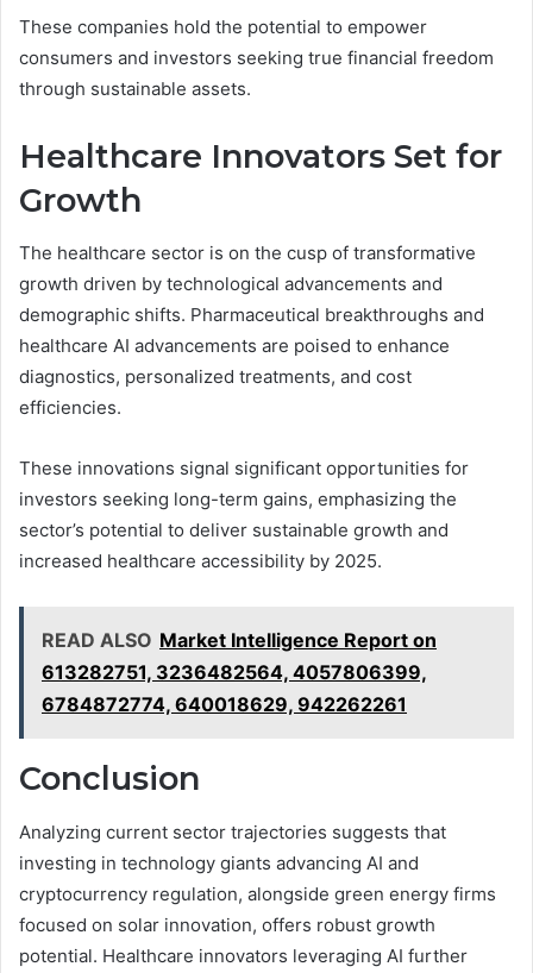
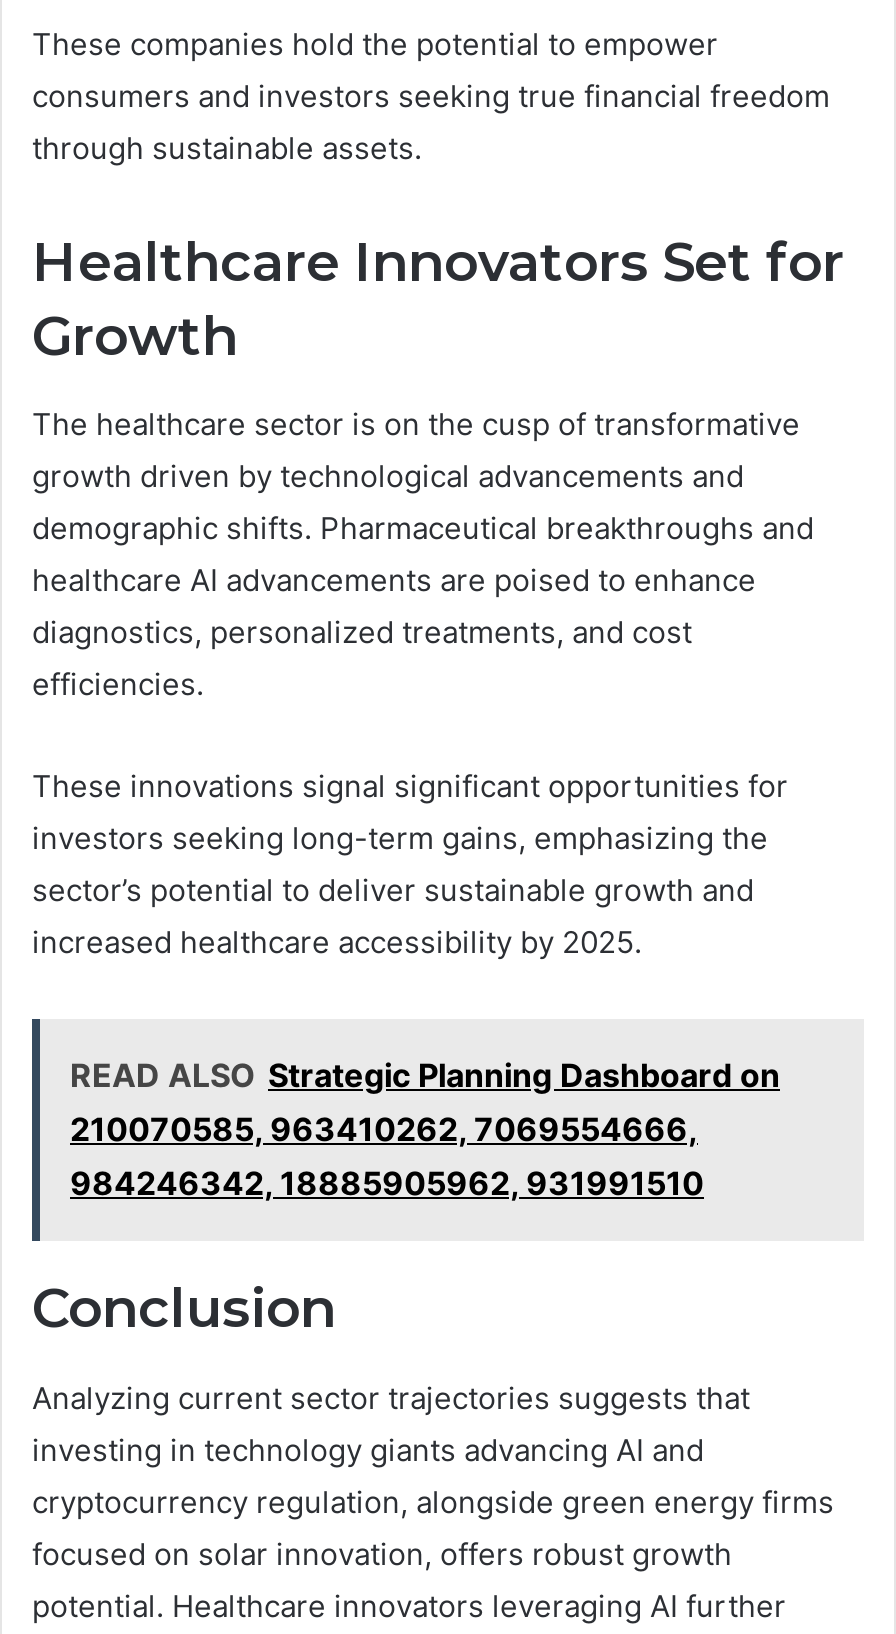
[42,628,437,652] READ ALSO Market Intelligence Report on -> [70,1055,780,1095] READ ALSO Strategic Planning Dashboard on
[42,660,427,684] 613282751, 3236482564, 4057806399, -> [70,1109,698,1149] 210070585, 963410262, 7069554666,
[42,692,407,716] 6784872774, 640018629, 942262261 -> [70,1163,704,1203] 984246342, 18885905962, 931991510

